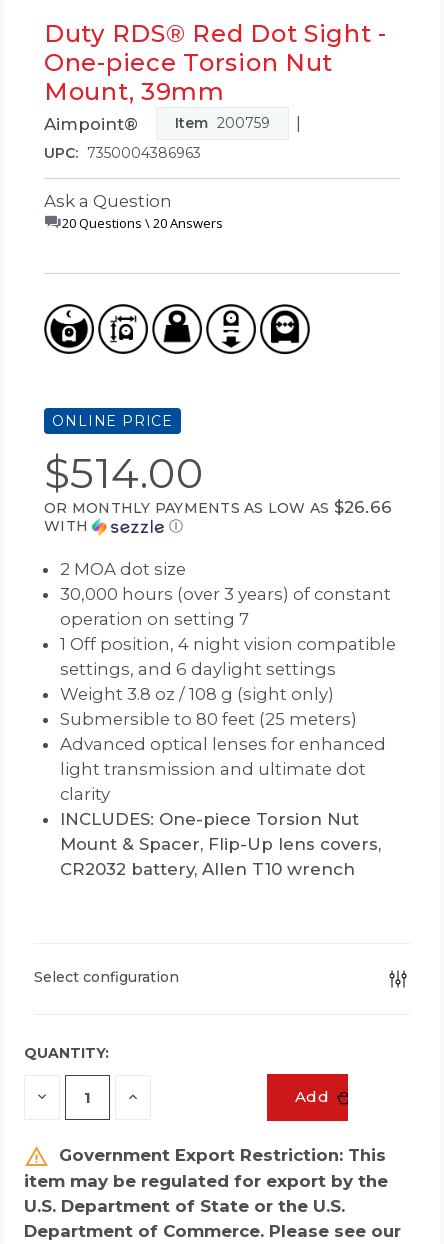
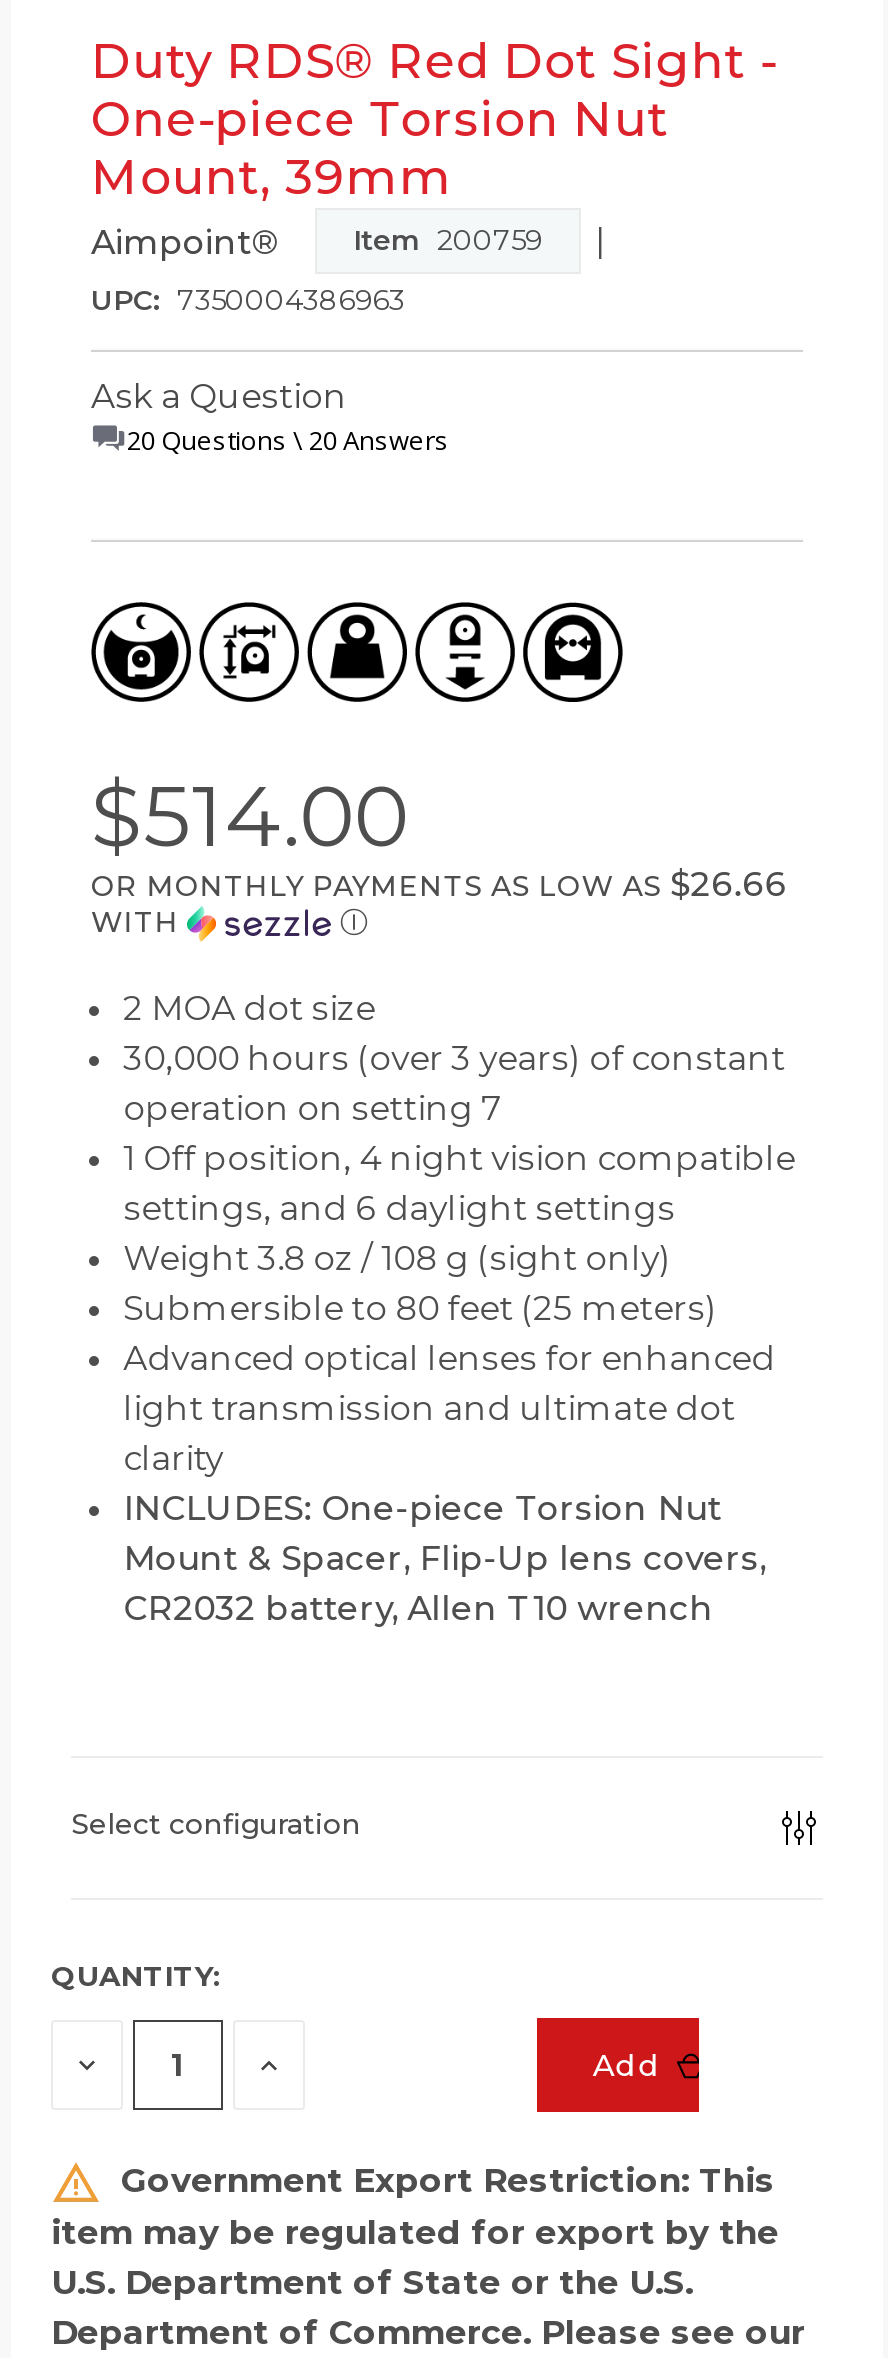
[52,412,173,430] ONLINE PRICE -> none

